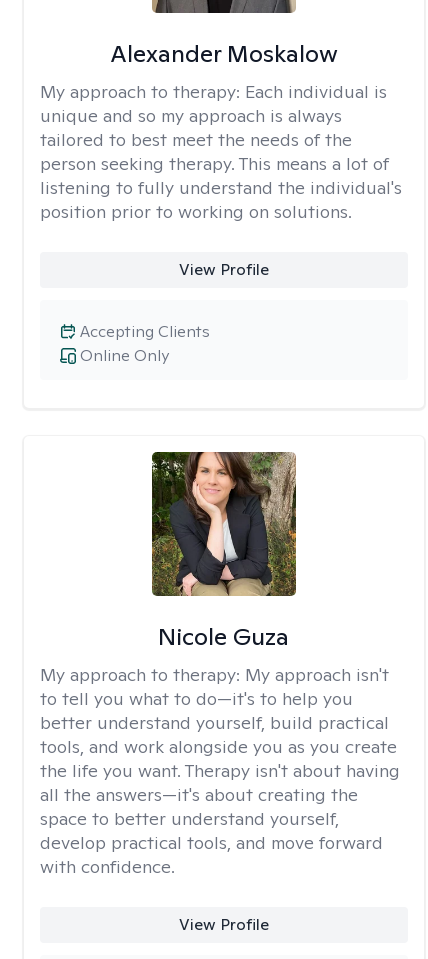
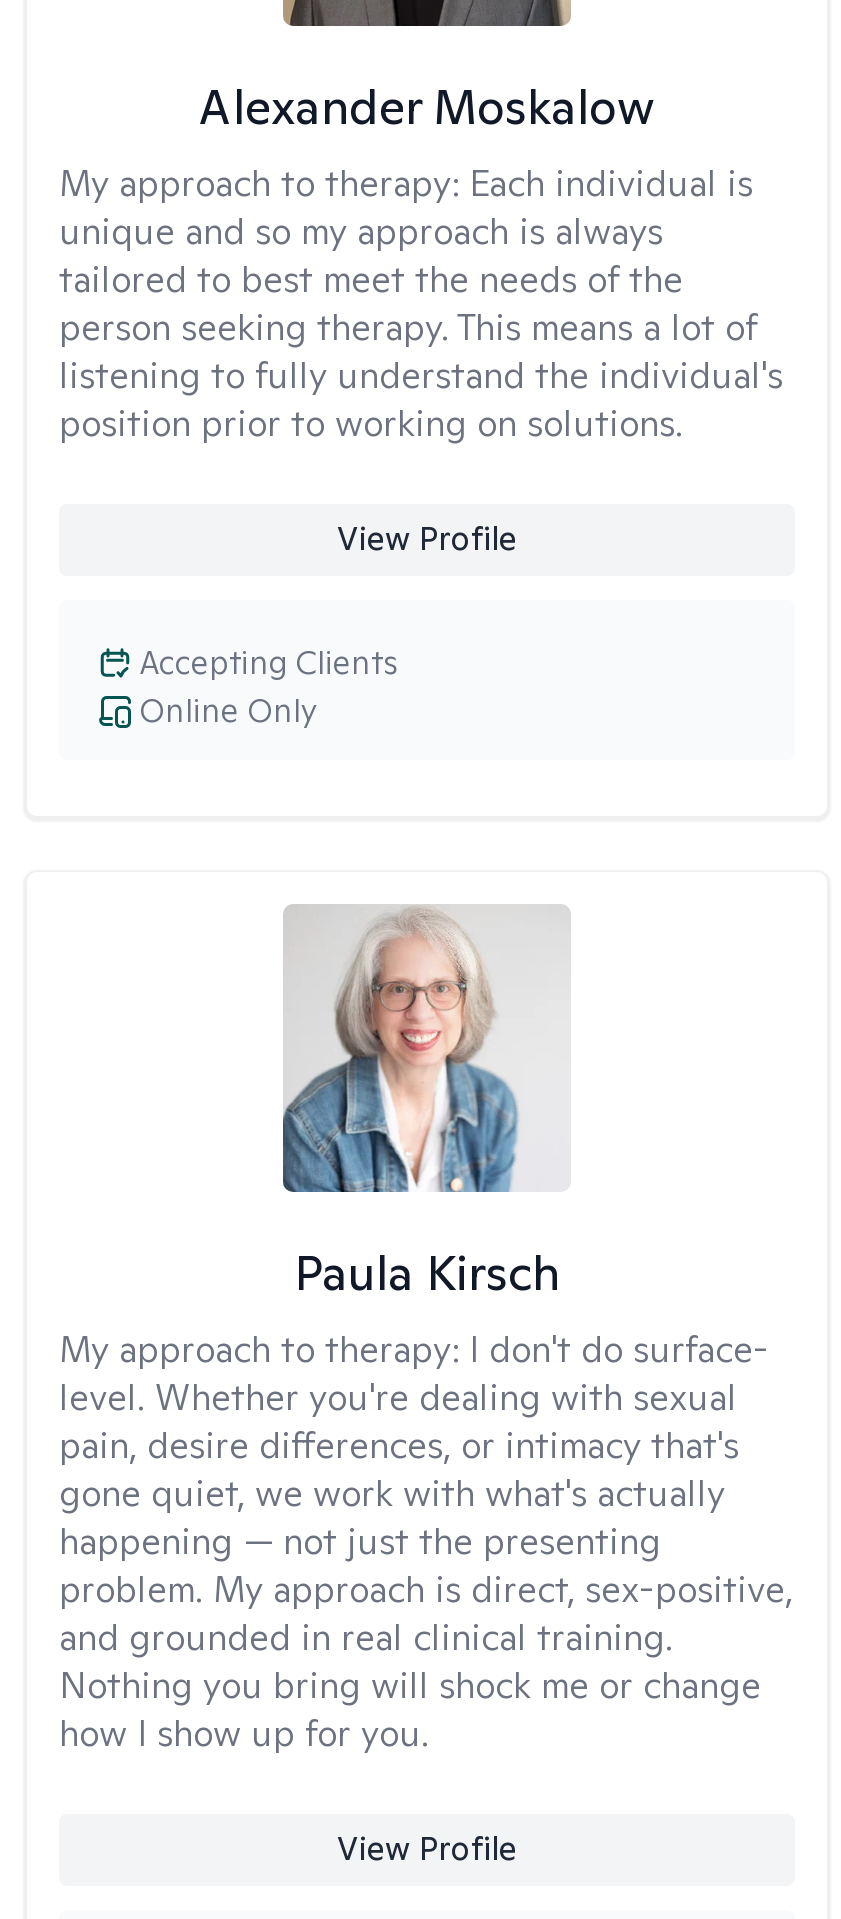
[40,451,400,878] [image] | Nicole Guza | My approach to therapy: My approach isn't | to tell you what to do—it's to help you | better understand yourself, build practical | tools, and work alongside you as you create | the life you want. Therapy isn't about having | all the answers—it's about creating the | space to better understand yourself, | develop practical tools, and move forward | with confidence. -> [59,904,793,1756] [image] | Paula Kirsch | My approach to therapy: I don't do surface- | level. Whether you're dealing with sexual | pain, desire differences, or intimacy that's | gone quiet, we work with what's actually | happening — not just the presenting | problem. My approach is direct, sex-positive, | and grounded in real clinical training. | Nothing you bring will shock me or change | how I show up for you.

